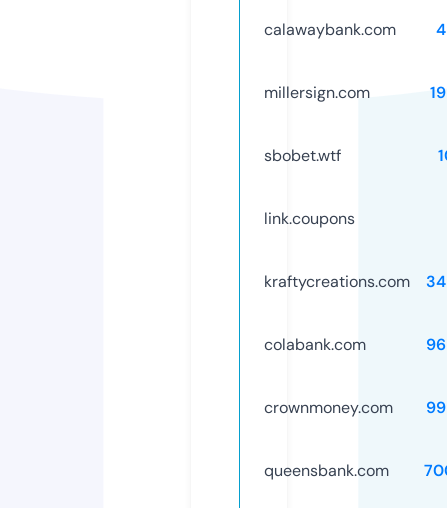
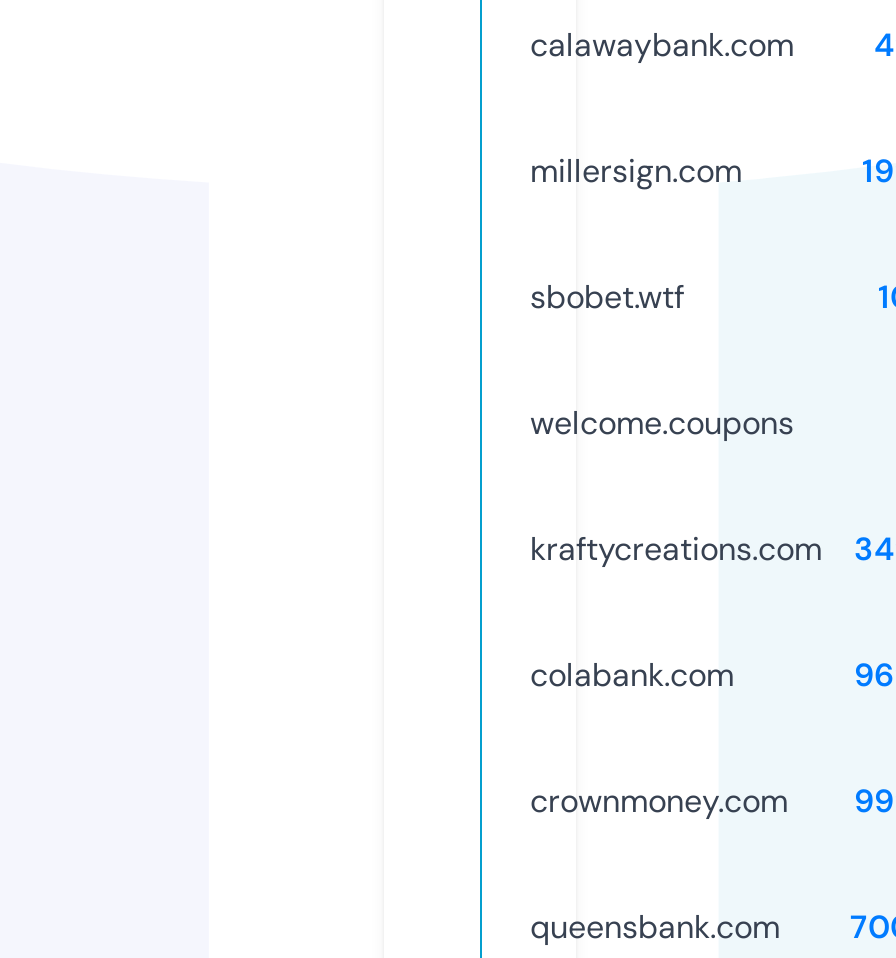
[264,208,355,229] link.coupons -> [530,402,794,444] welcome.coupons

